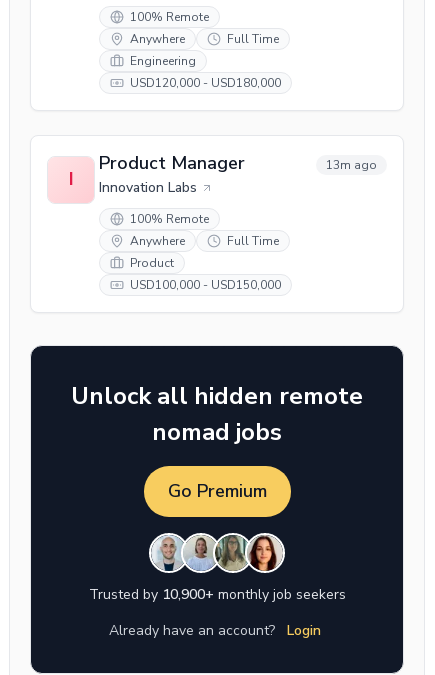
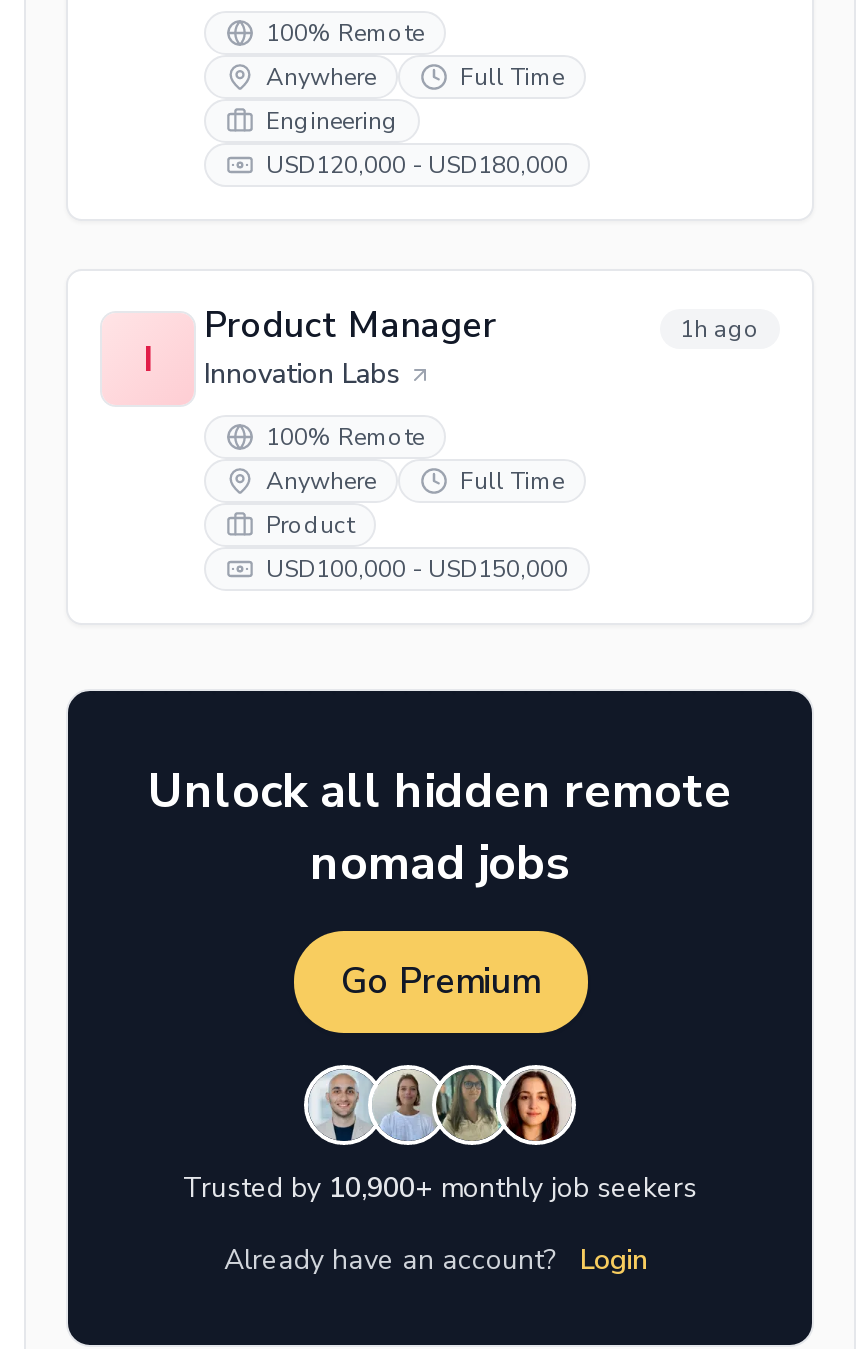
[326,157,377,173] 13m ago -> [680,313,760,345] 1h ago

